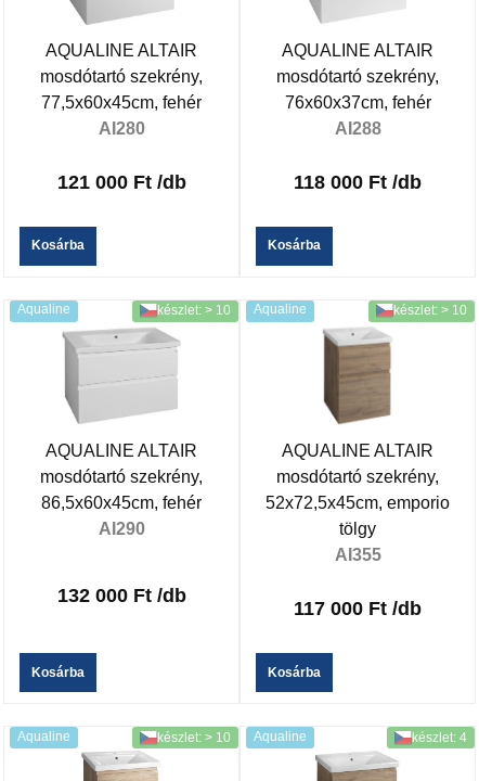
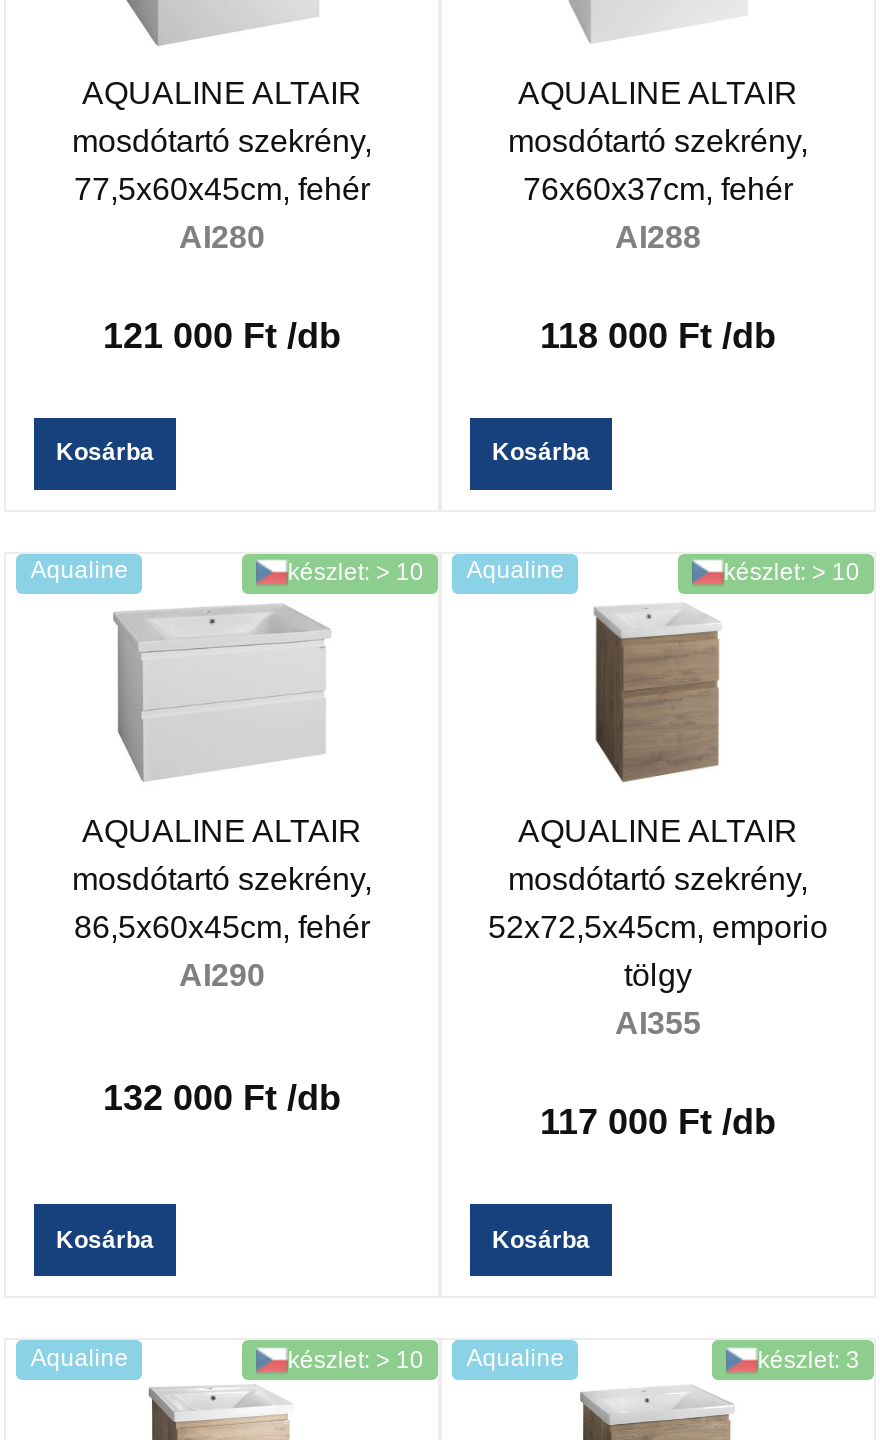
[412,729,467,745] készlet: 4 -> [758,1345,860,1373] készlet: 3

